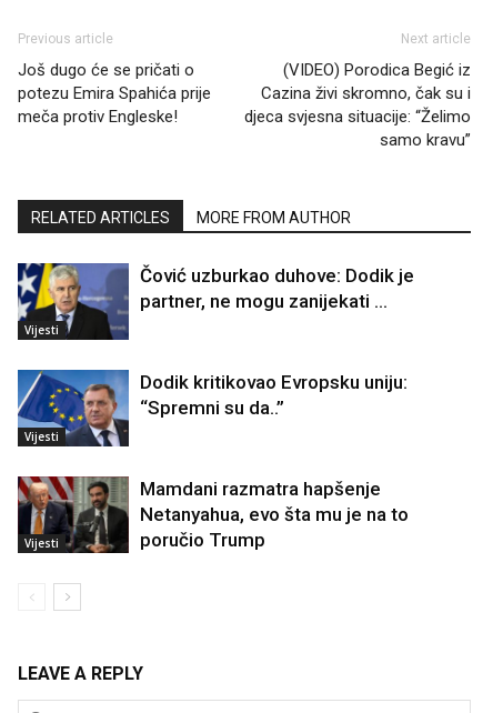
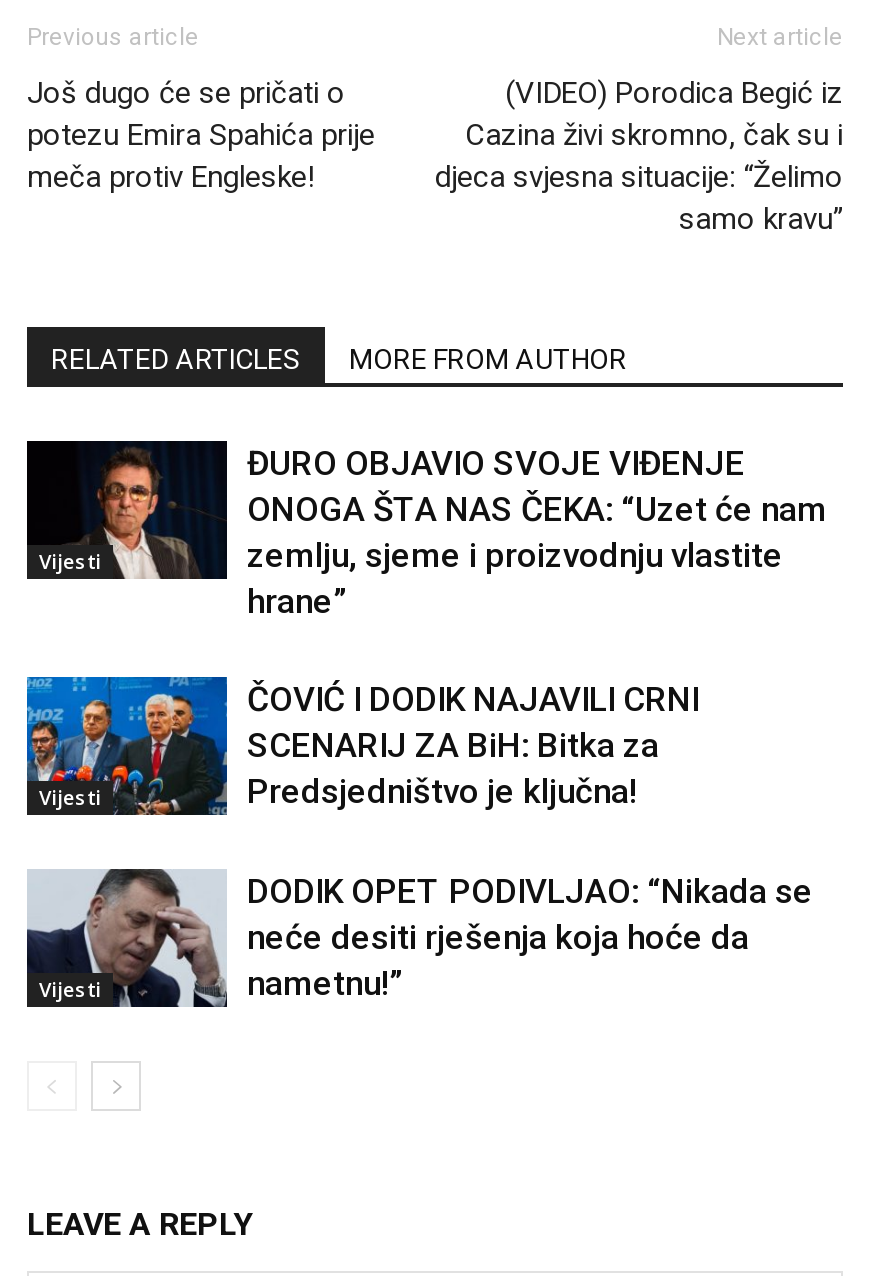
[17,262,414,341] [image] | Čović uzburkao duhove: Dodik je | partner, ne mogu zanijekati … -> [25,439,827,621] [image] | ĐURO OBJAVIO SVOJE VIĐENJE | ONOGA ŠTA NAS ČEKA: “Uzet će nam | zemlju, sjeme i proizvodnju vlastite | hrane”
[17,370,408,448] [image] | Dodik kritikovao Evropsku uniju: | “Spremni su da..” -> [27,677,699,817] [image] | ČOVIĆ I DODIK NAJAVILI CRNI | SCENARIJ ZA BiH: Bitka za | Predsjedništvo je ključna!
[17,475,409,554] [image] | Mamdani razmatra hapšenje | Netanyahua, evo šta mu je na to | poručio Trump -> [27,869,813,1009] [image] | DODIK OPET PODIVLJAO: “Nikada se | neće desiti rješenja koja hoće da | nametnu!”

